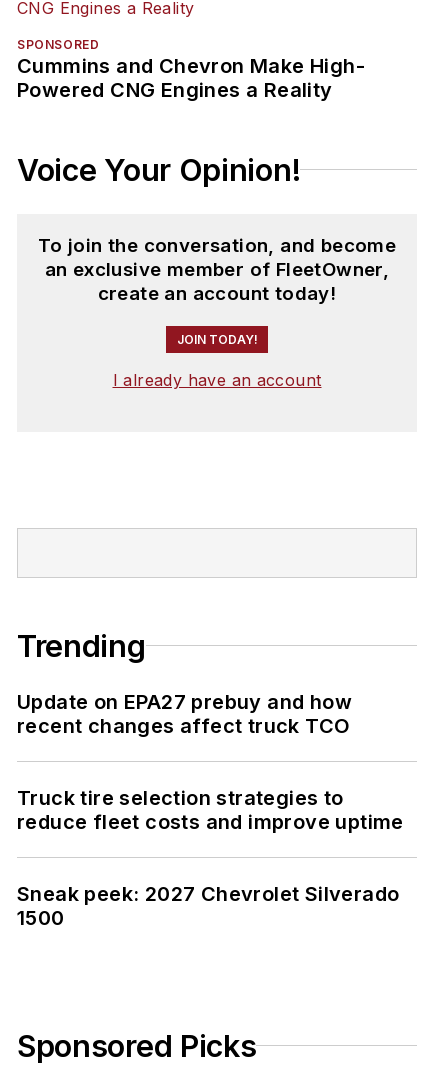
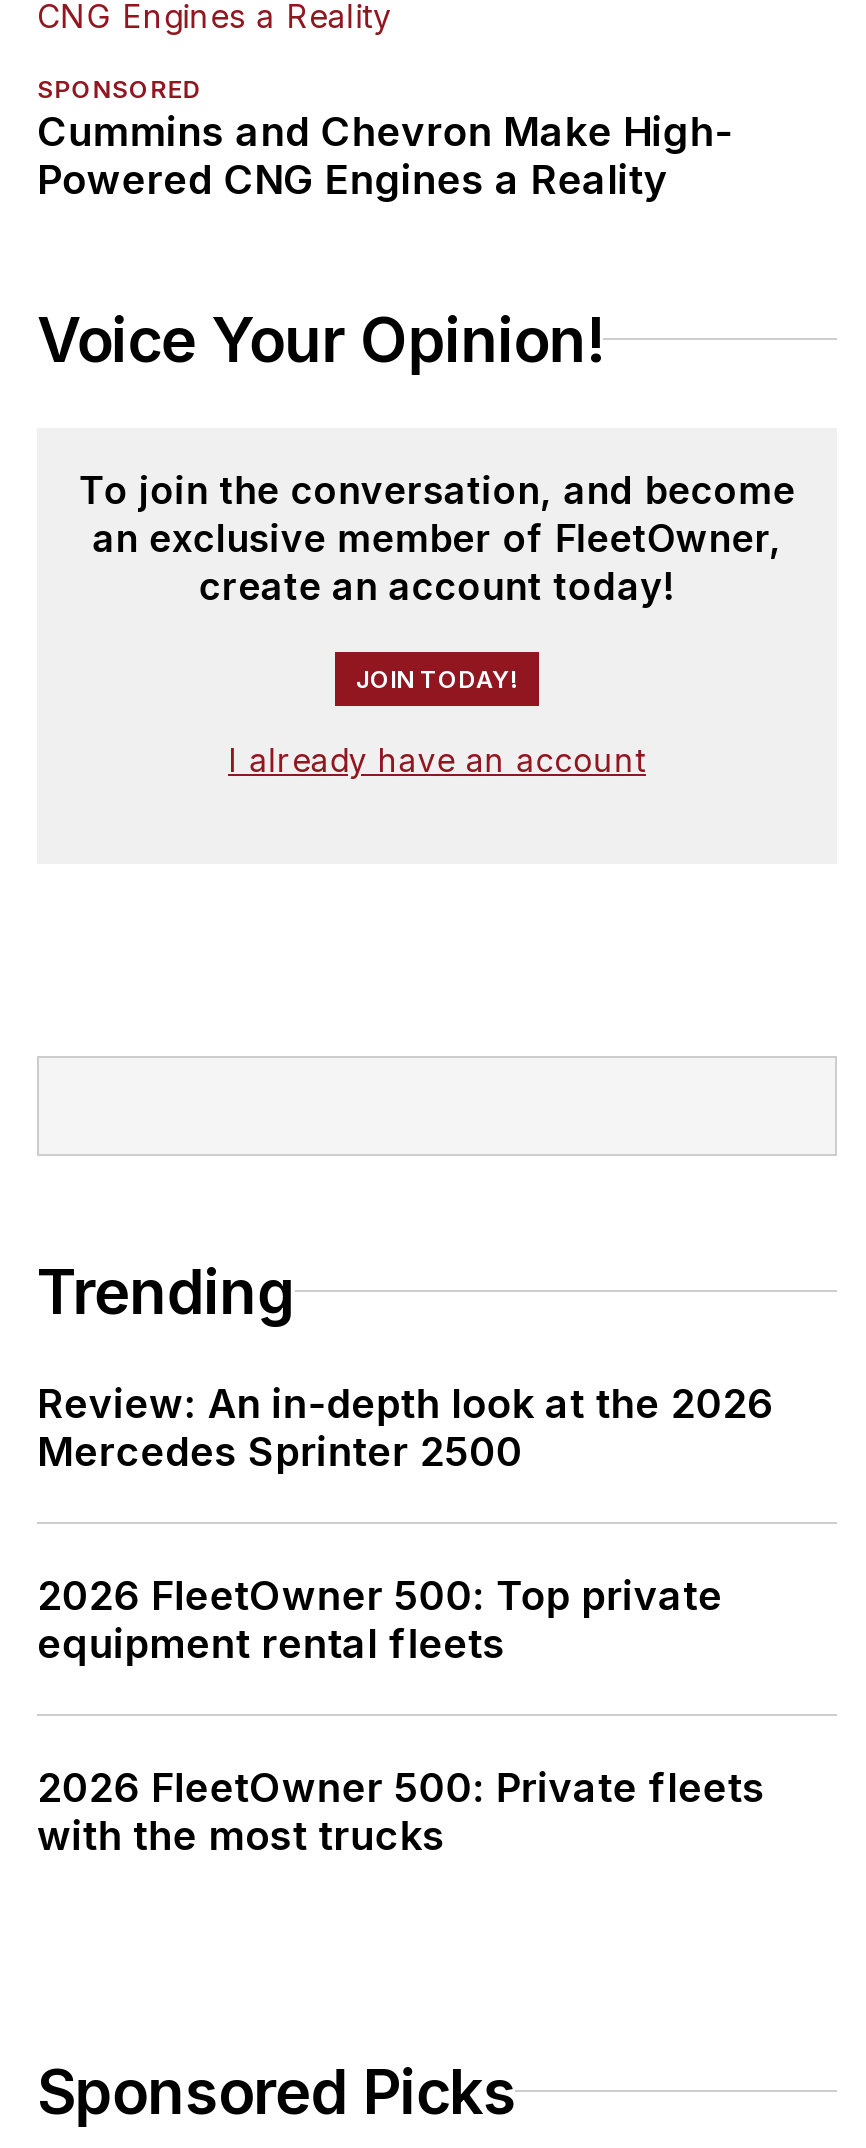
[17,689,352,737] Update on EPA27 prebuy and how | recent changes affect truck TCO -> [37,1379,774,1475] Review: An in-depth look at the 2026 | Mercedes Sprinter 2500
[17,785,404,833] Truck tire selection strategies to | reduce fleet costs and improve uptime -> [37,1571,723,1667] 2026 FleetOwner 500: Top private | equipment rental fleets
[17,881,399,929] Sneak peek: 2027 Chevrolet Silverado | 1500 -> [37,1763,765,1859] 2026 FleetOwner 500: Private fleets | with the most trucks

